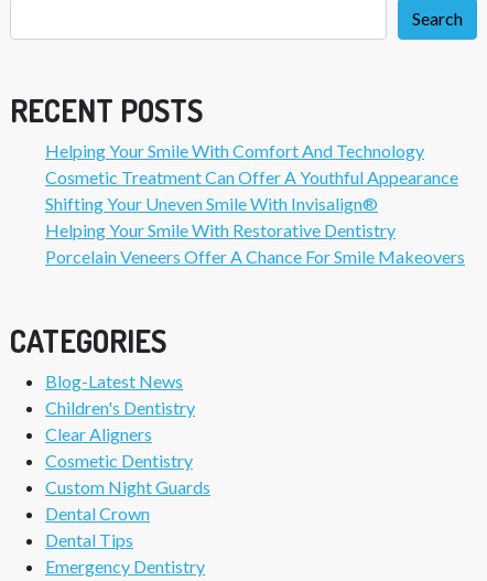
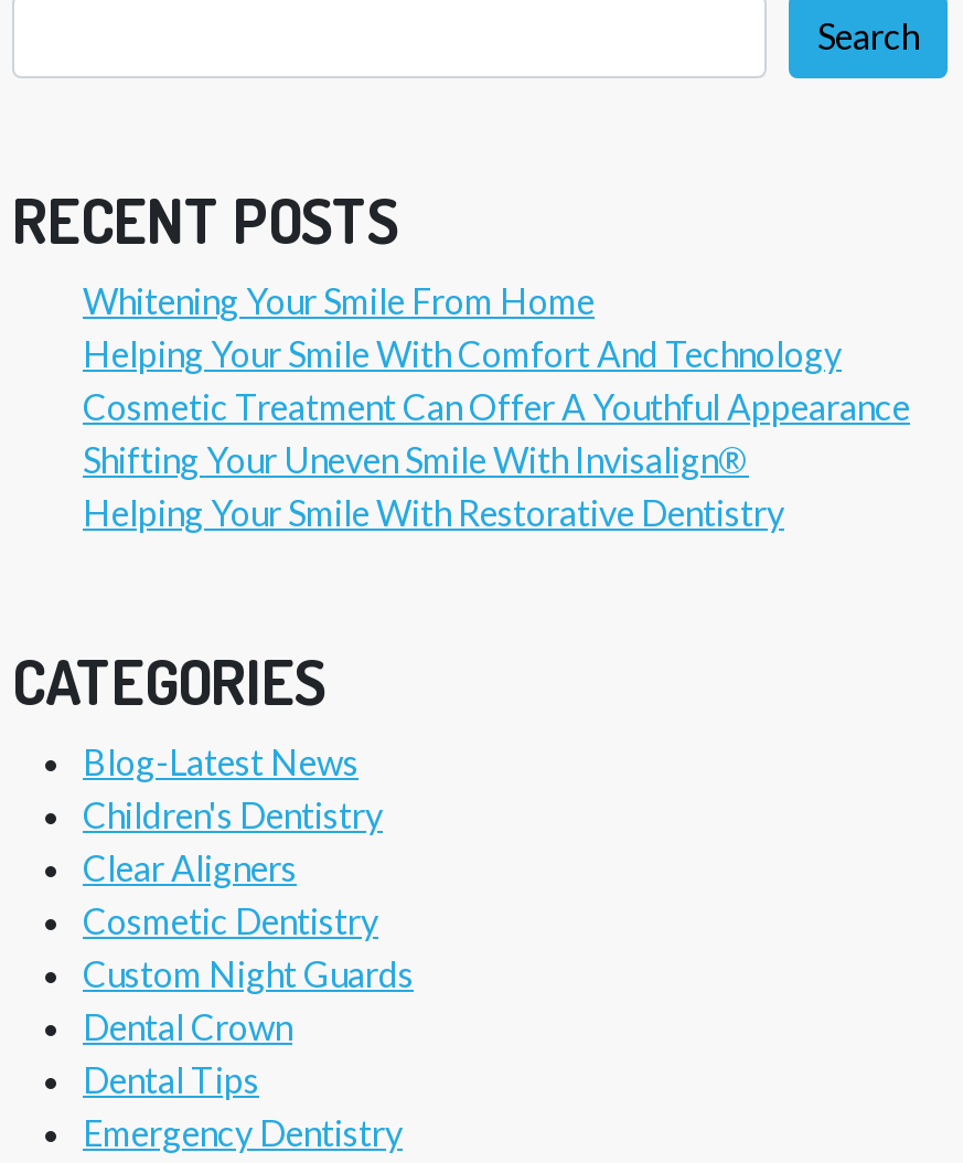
none -> [83,281,595,323] Whitening Your Smile From Home
moved [45,140,458,241] -> [83,334,910,534]: Helping Your Smile With Comfort And Technology | Cosmetic Treatment Can Offer A Youthful Appearance | Shifting Your Uneven Smile With Invisalign® | Helping Your Smile With Restorative Dentistry
[45,246,465,267] Porcelain Veneers Offer A Chance For Smile Makeovers -> none

